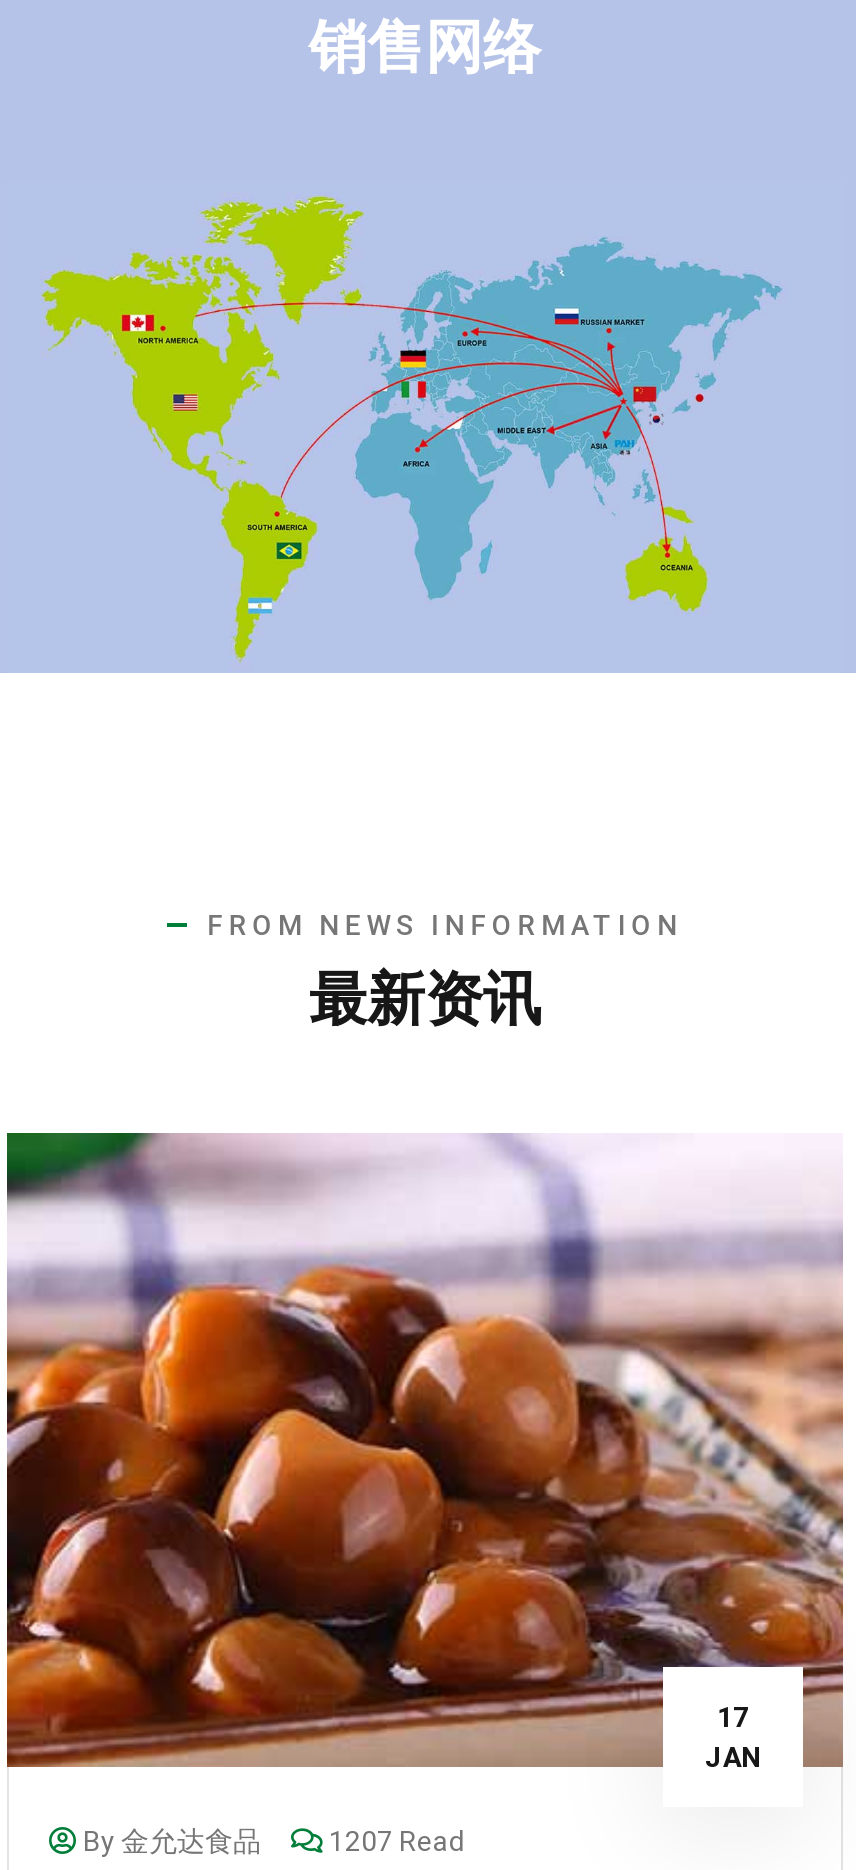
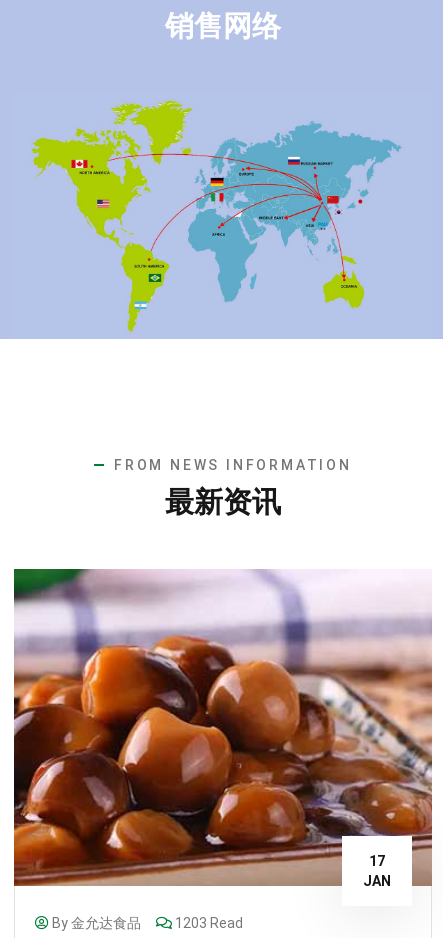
[77,1824,465,1856] By 金允达食品 1207 Read -> [49,915,243,931] By 金允达食品 1203 Read

